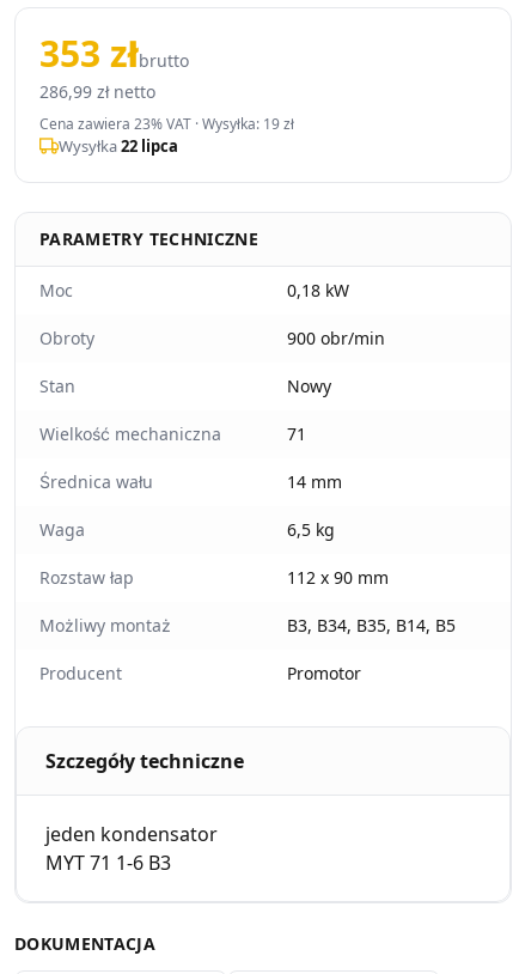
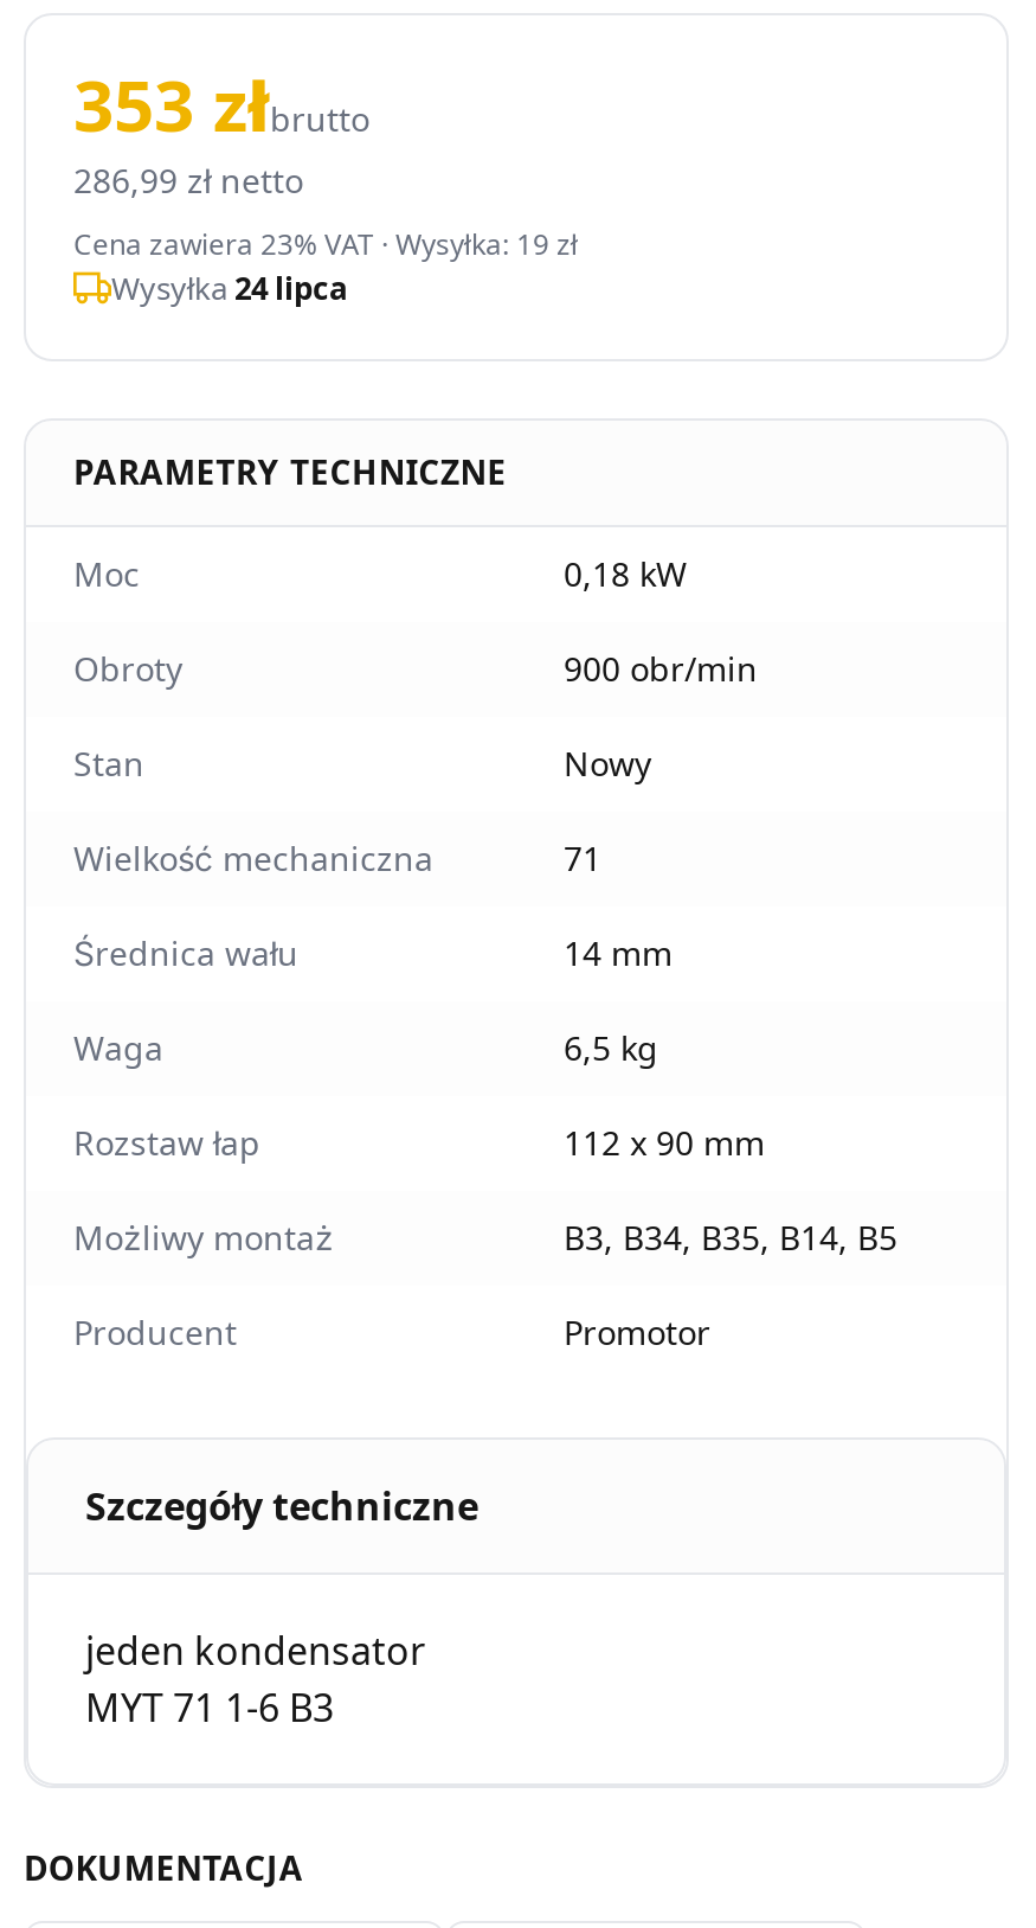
[59,135,178,156] Wysyłka 22 lipca -> [111,265,348,308] Wysyłka 24 lipca

